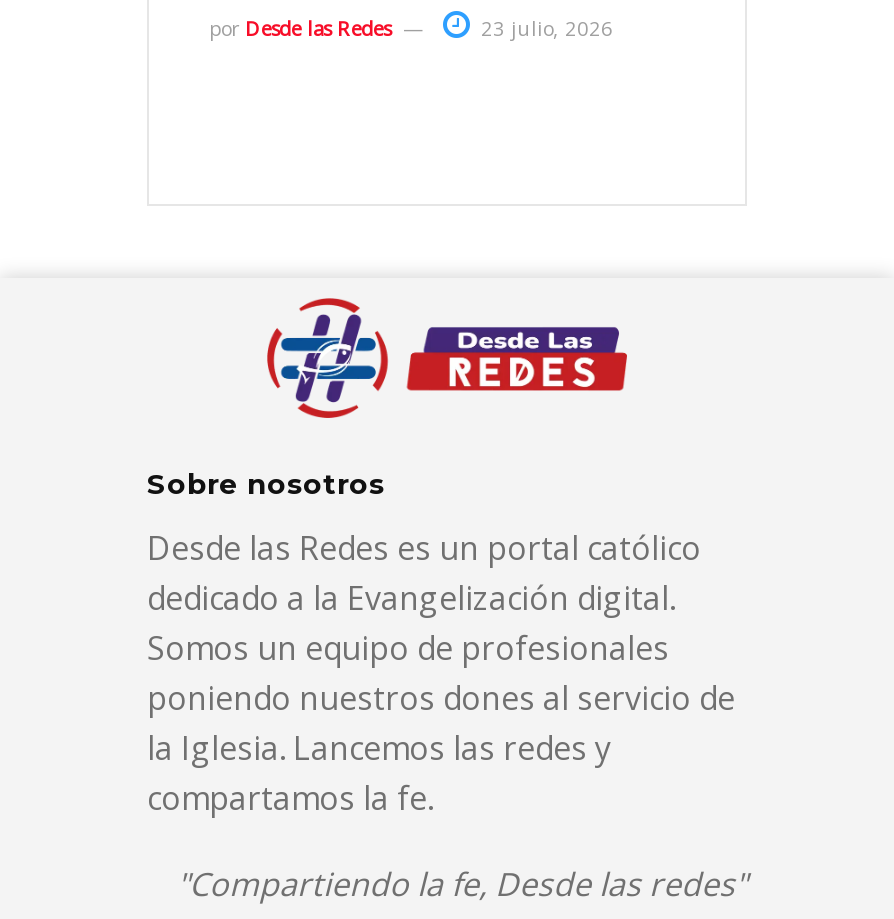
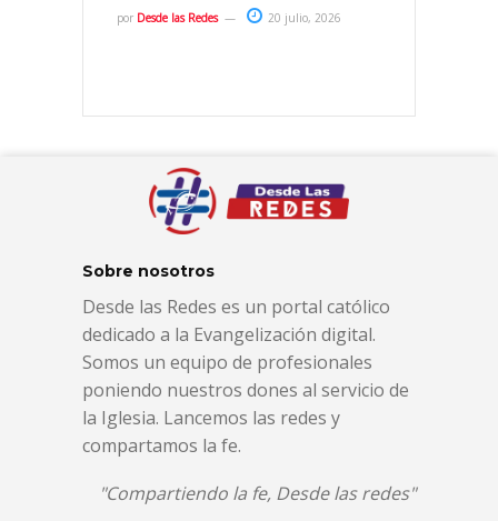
[475,13,613,41] 23 julio, 2026 -> [265,10,341,25] 20 julio, 2026

